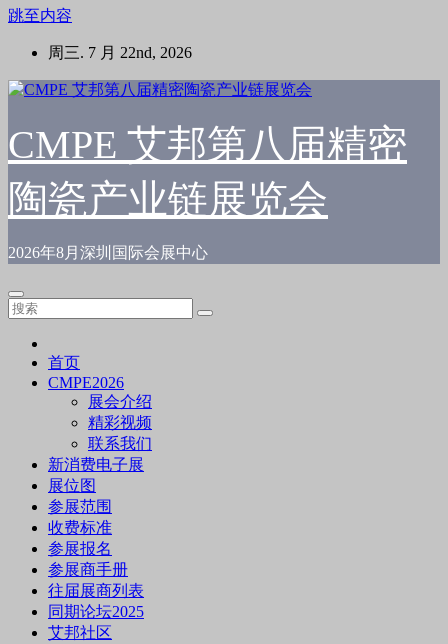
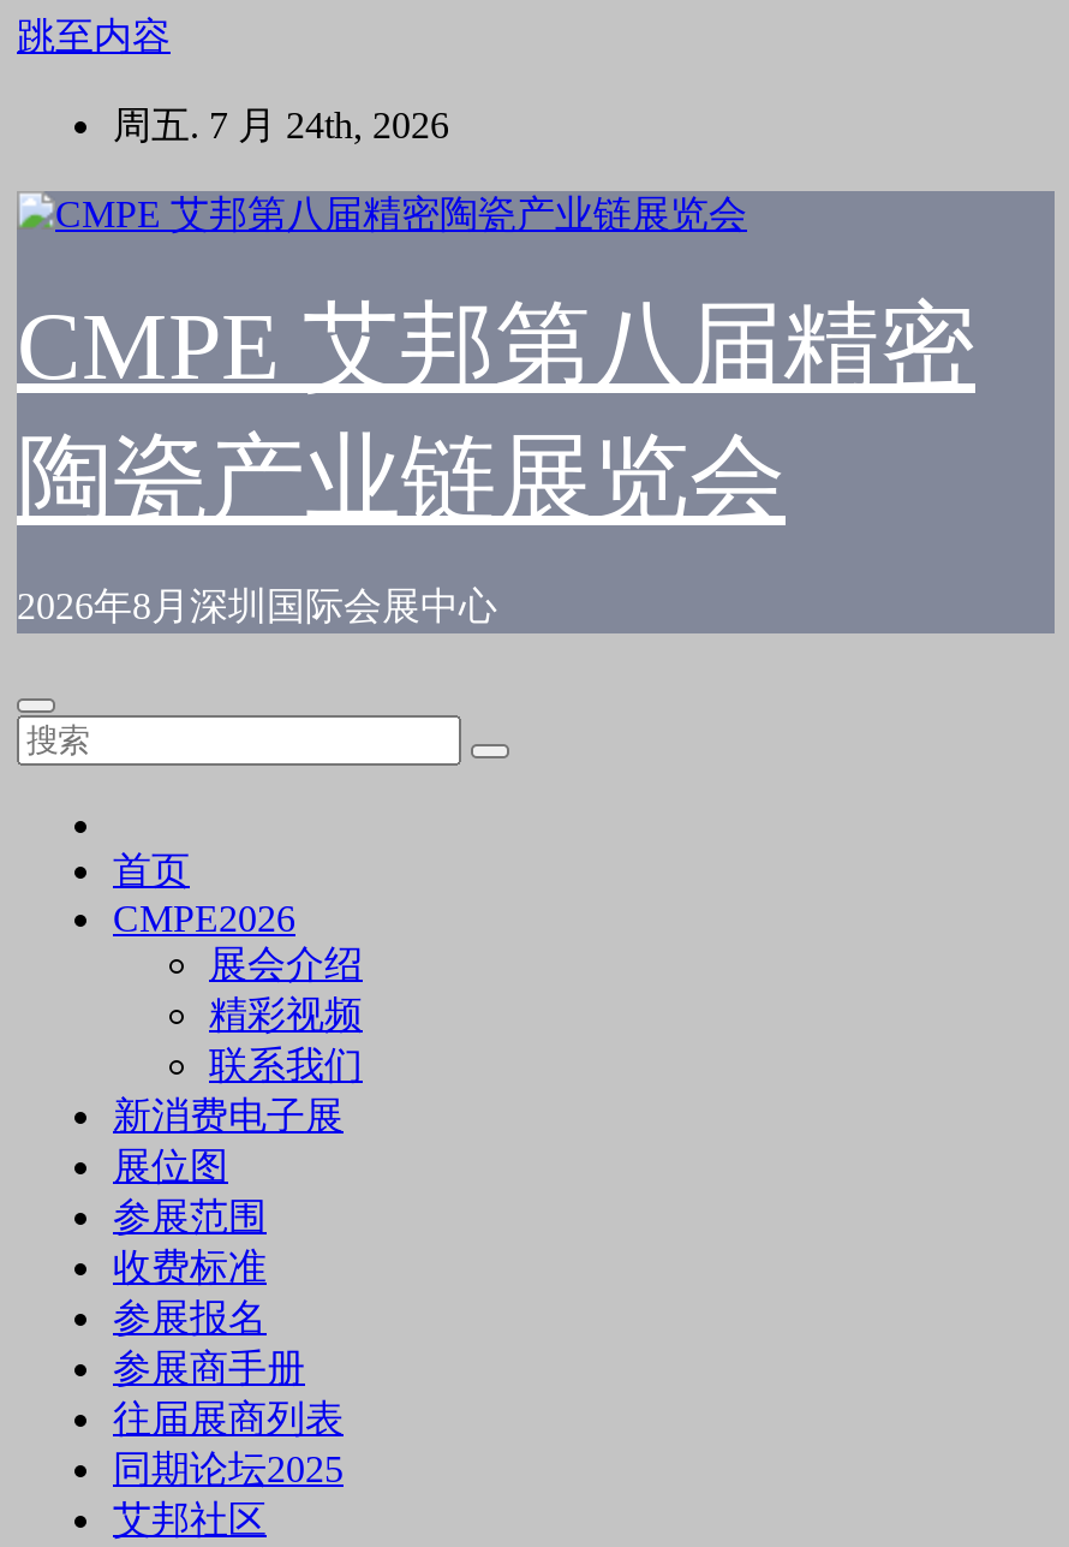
[48,44,192,61] 周三. 7 月 22nd, 2026 -> [113,105,449,145] 周五. 7 月 24th, 2026

